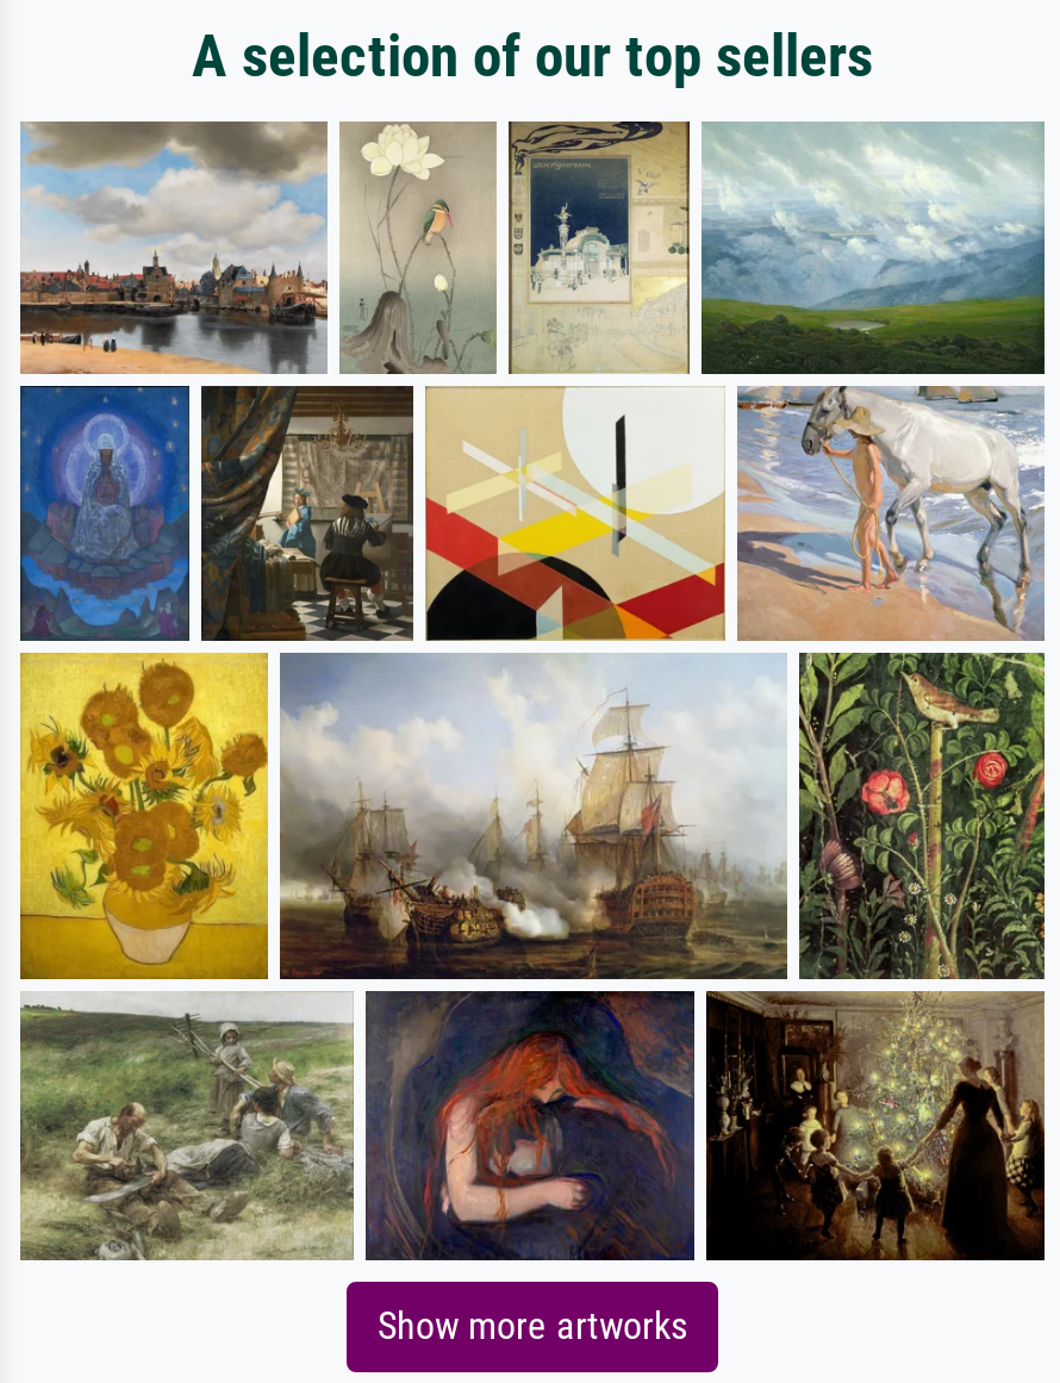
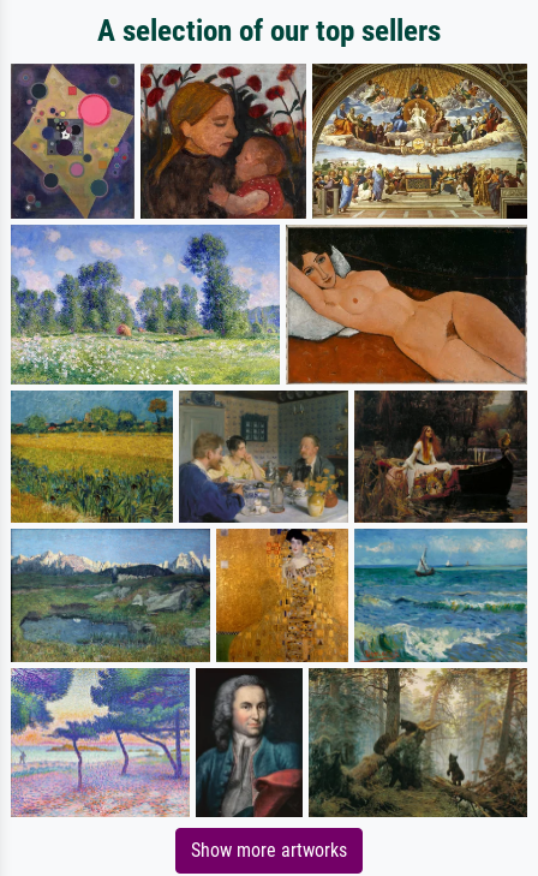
[18,120,1047,1264] [image] -> [10,62,528,818] [image]

